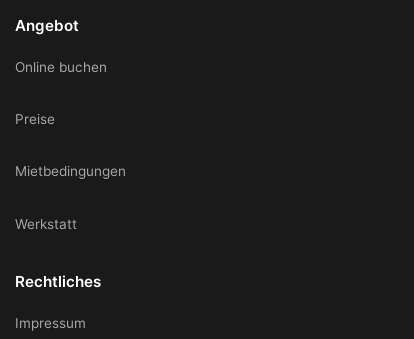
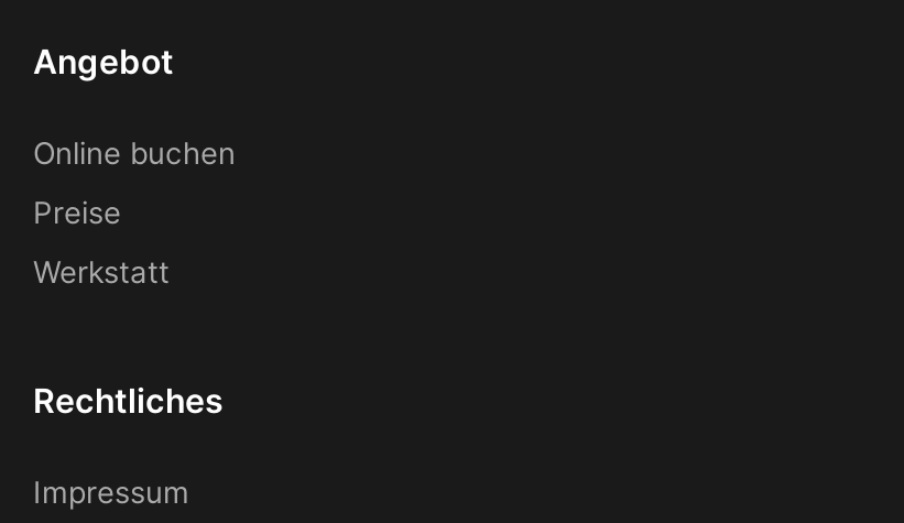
[15,163,126,179] Mietbedingungen -> none

